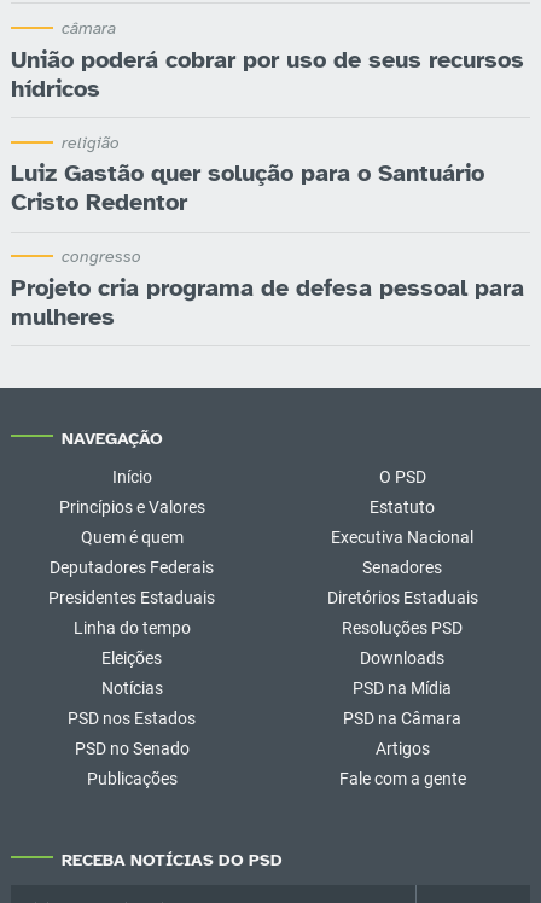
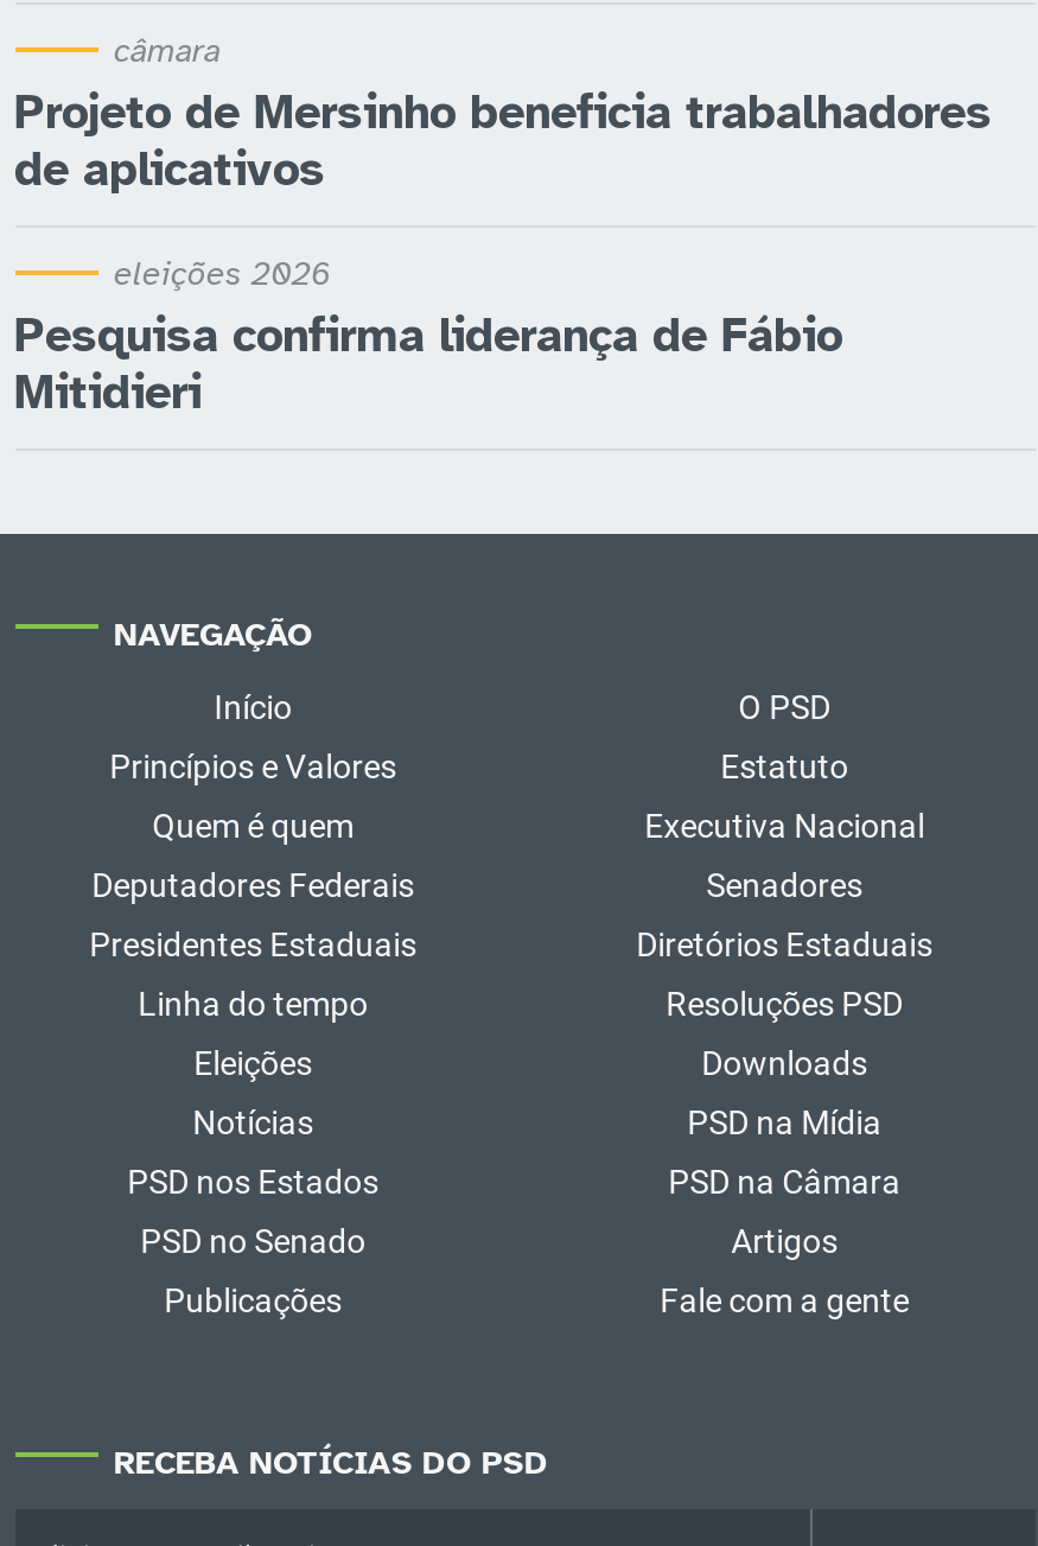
[10,44,523,332] União poderá cobrar por uso de seus recursos | hídricos | religião | Luiz Gastão quer solução para o Santuário | Cristo Redentor | congresso | Projeto cria programa de defesa pessoal para | mulheres -> [14,83,992,423] Projeto de Mersinho beneficia trabalhadores | de aplicativos | eleições 2026 | Pesquisa confirma liderança de Fábio | Mitidieri

